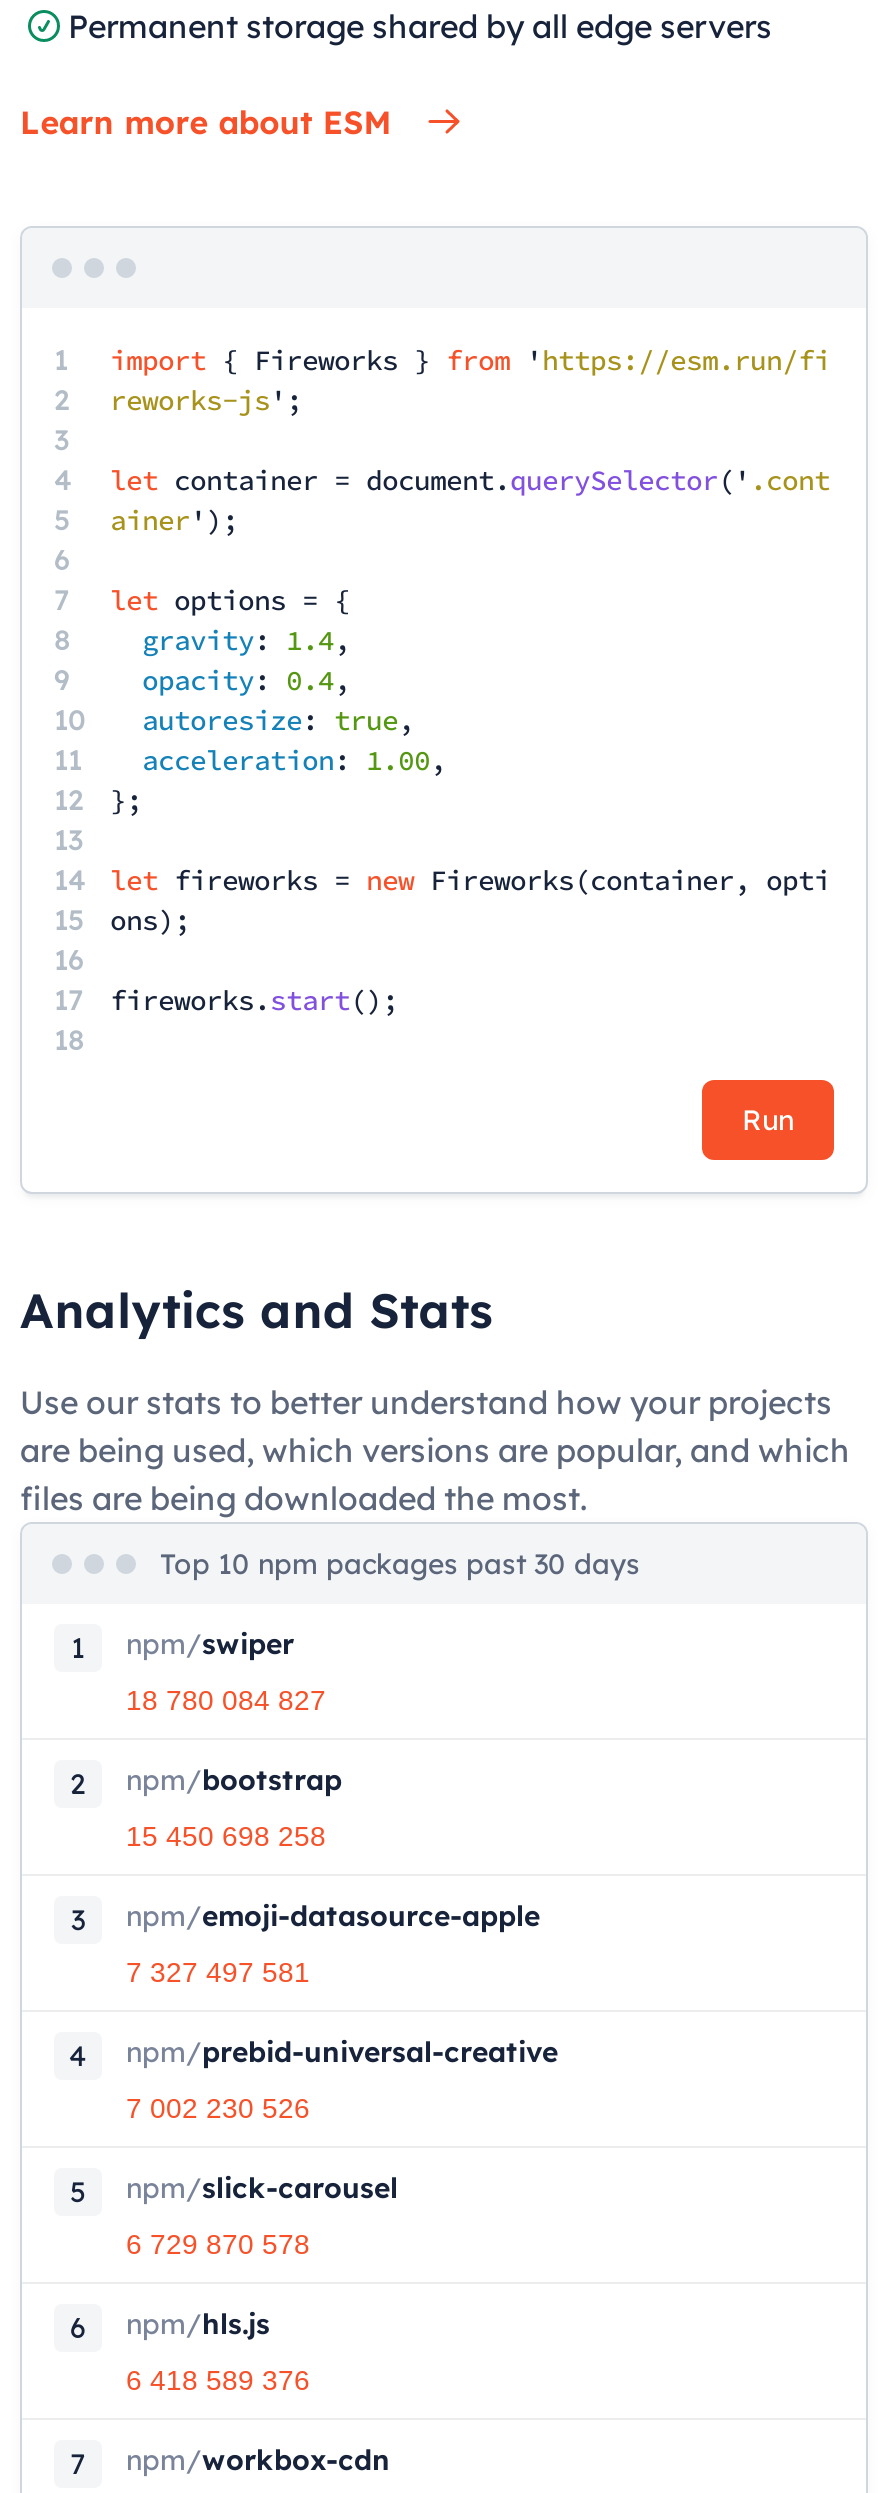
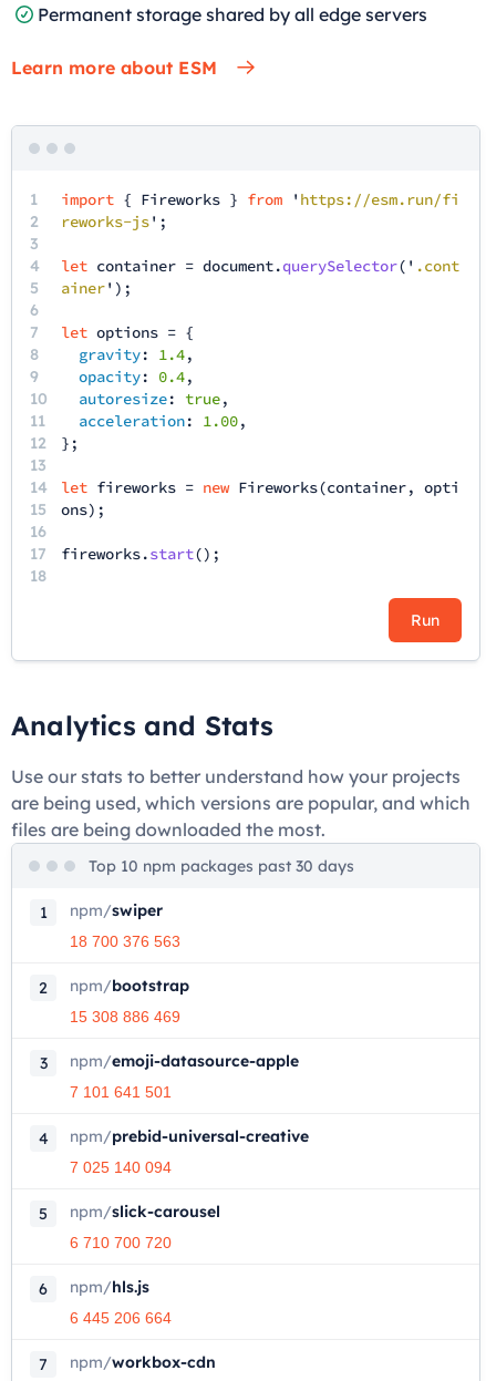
[126,1684,326,1716] 18 780 084 827 -> [70,932,180,950] 18 700 376 563
[126,1820,326,1852] 15 450 698 258 -> [70,1008,180,1026] 15 308 886 469
[126,1956,310,1988] 7 327 497 581 -> [70,1083,172,1101] 7 101 641 501
[126,2092,310,2124] 7 002 230 526 -> [70,1158,172,1176] 7 025 140 094
[126,2228,310,2260] 6 729 870 578 -> [70,1234,172,1251] 6 710 700 720
[126,2364,310,2396] 6 418 589 376 -> [70,1309,172,1327] 6 445 206 664

